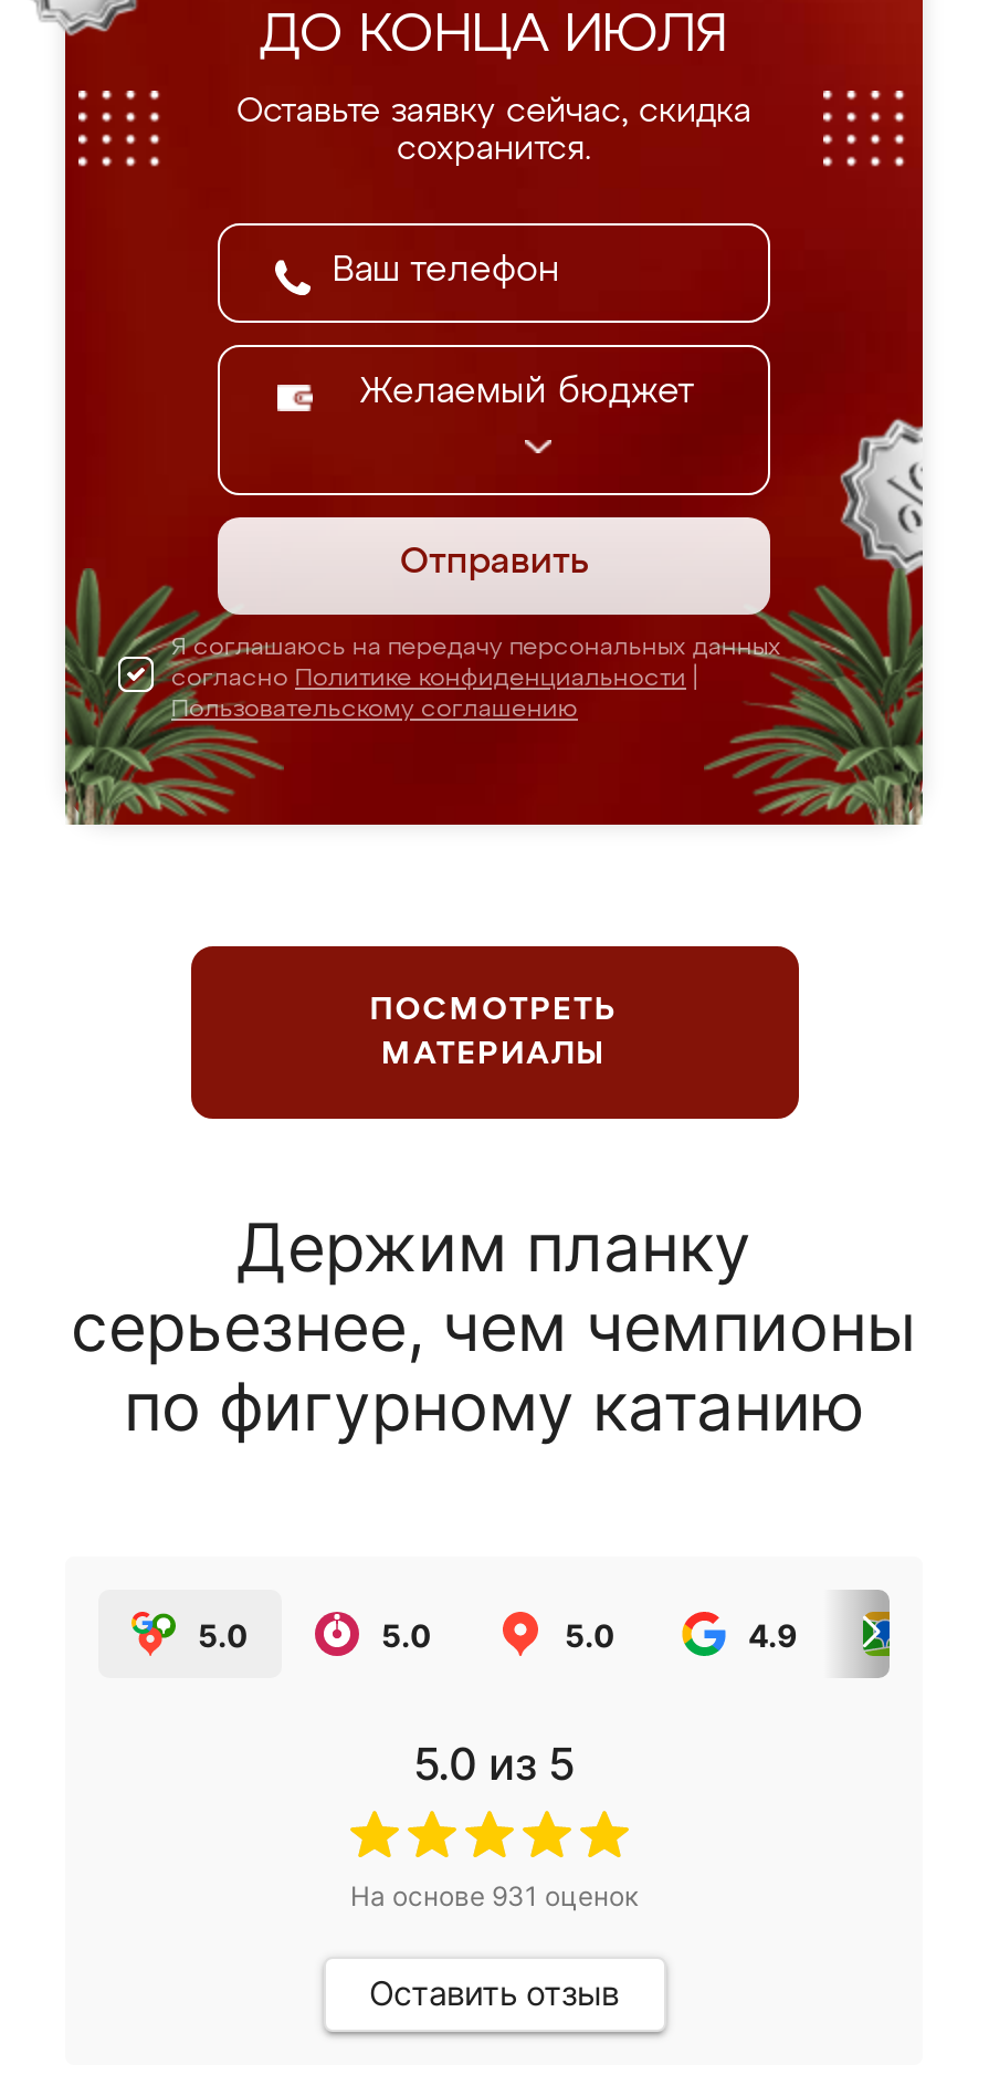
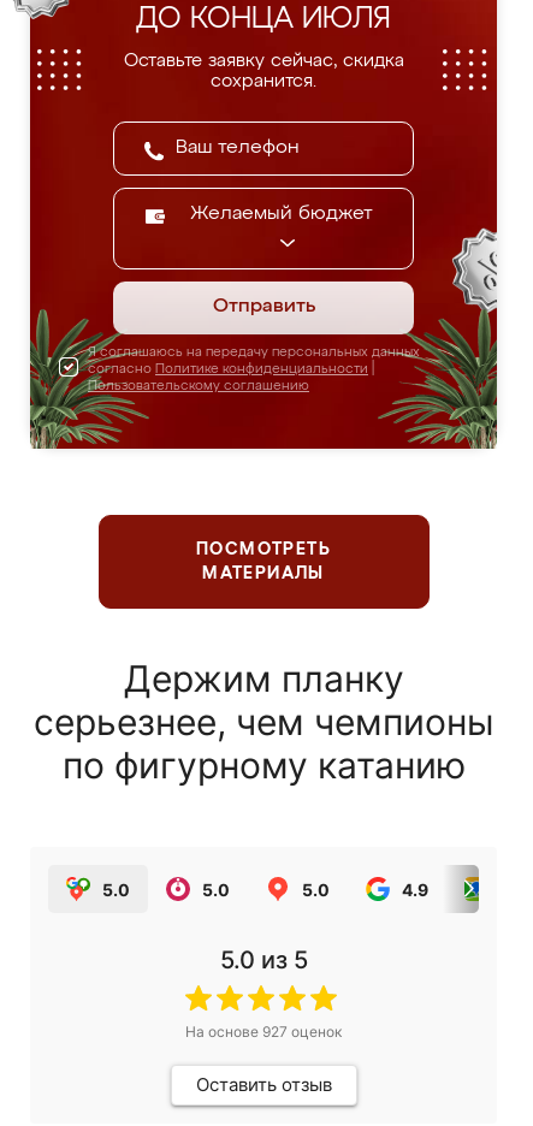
[350,1879,638,1912] На основе 931 оценок -> [185,1023,342,1041] На основе 927 оценок

